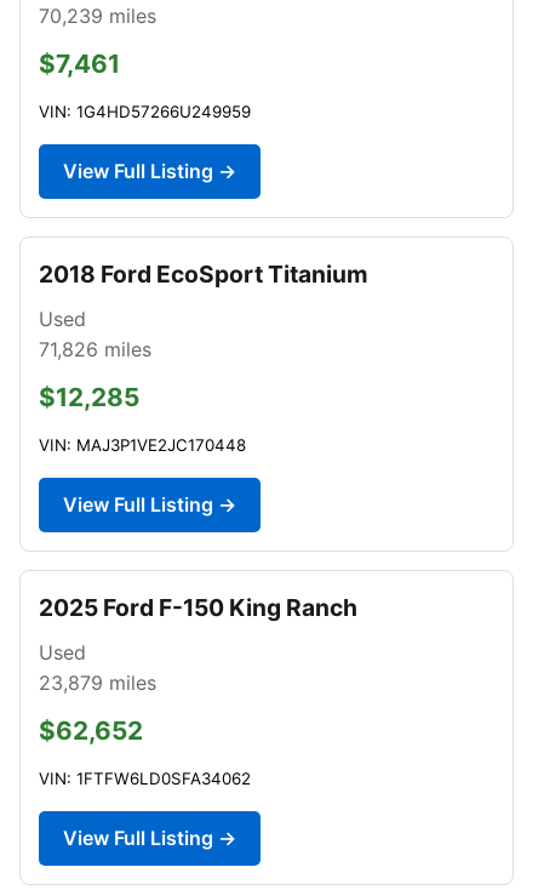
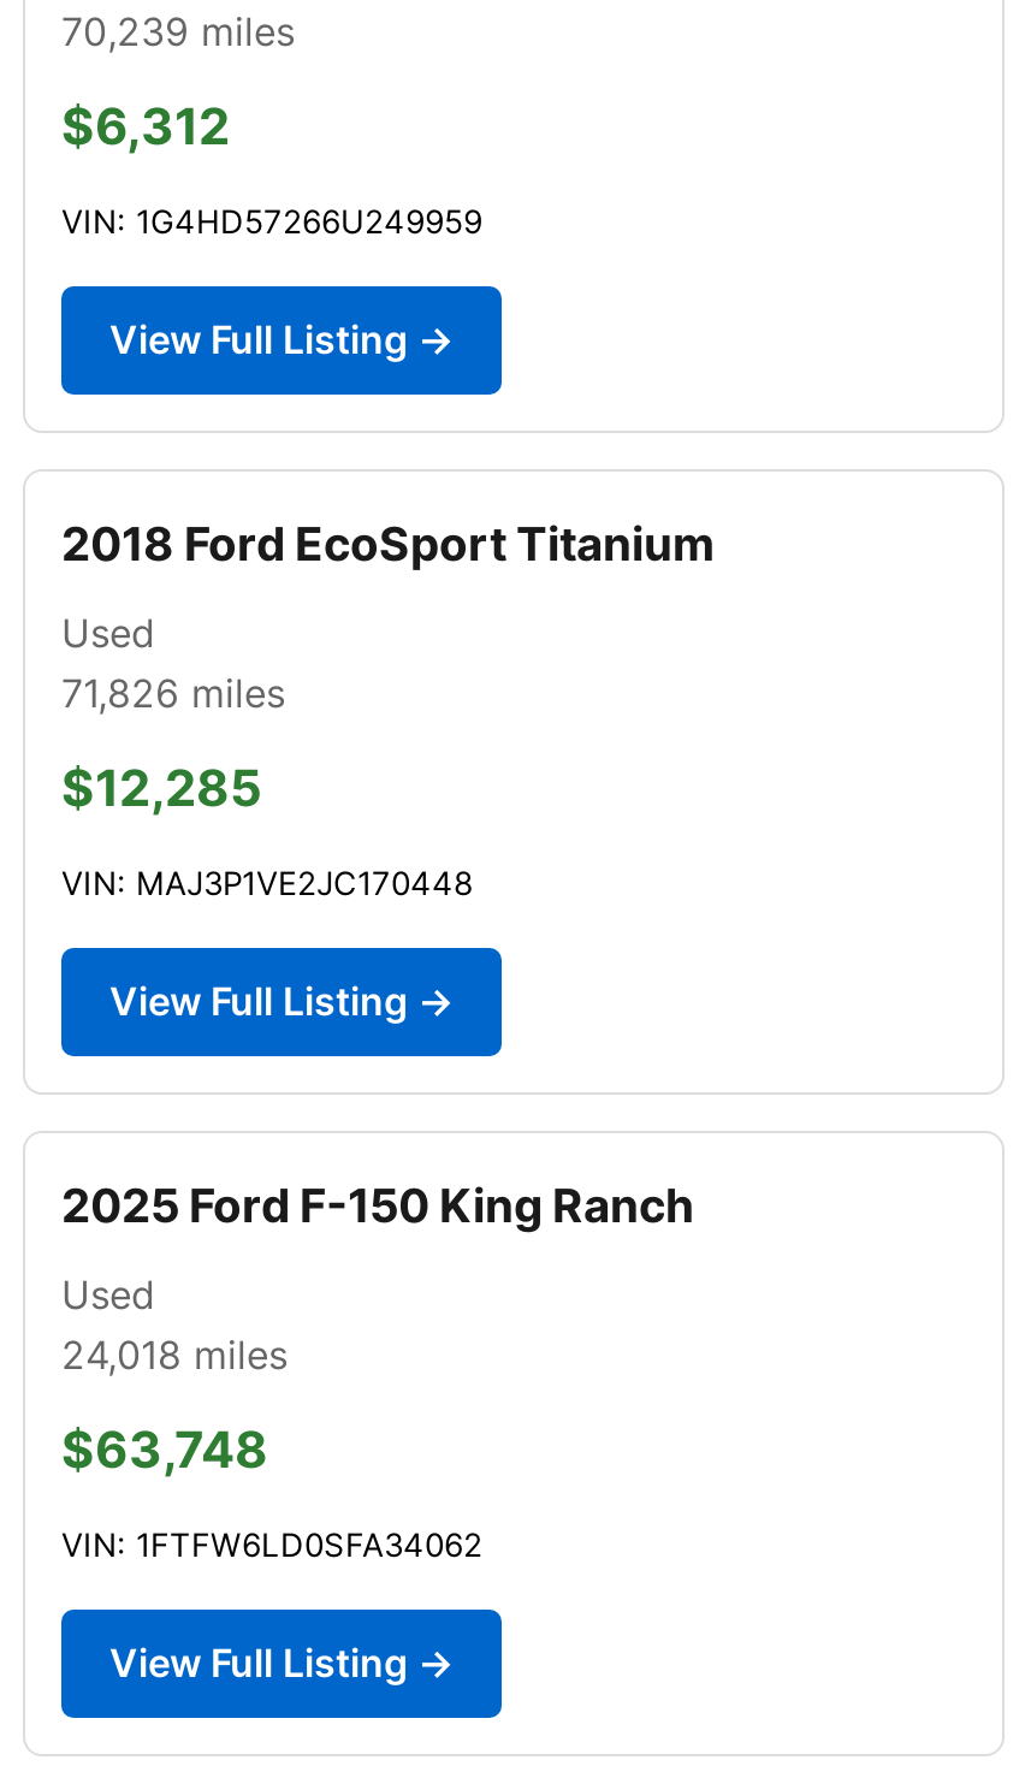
[39,48,120,79] $7,461 -> [61,96,230,156] $6,312
[39,670,156,695] 23,879 miles -> [61,1330,288,1378] 24,018 miles
[39,715,143,746] $62,652 -> [61,1419,268,1479] $63,748

